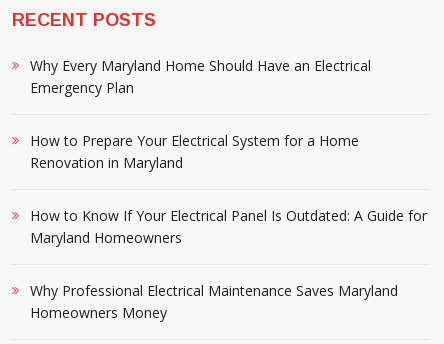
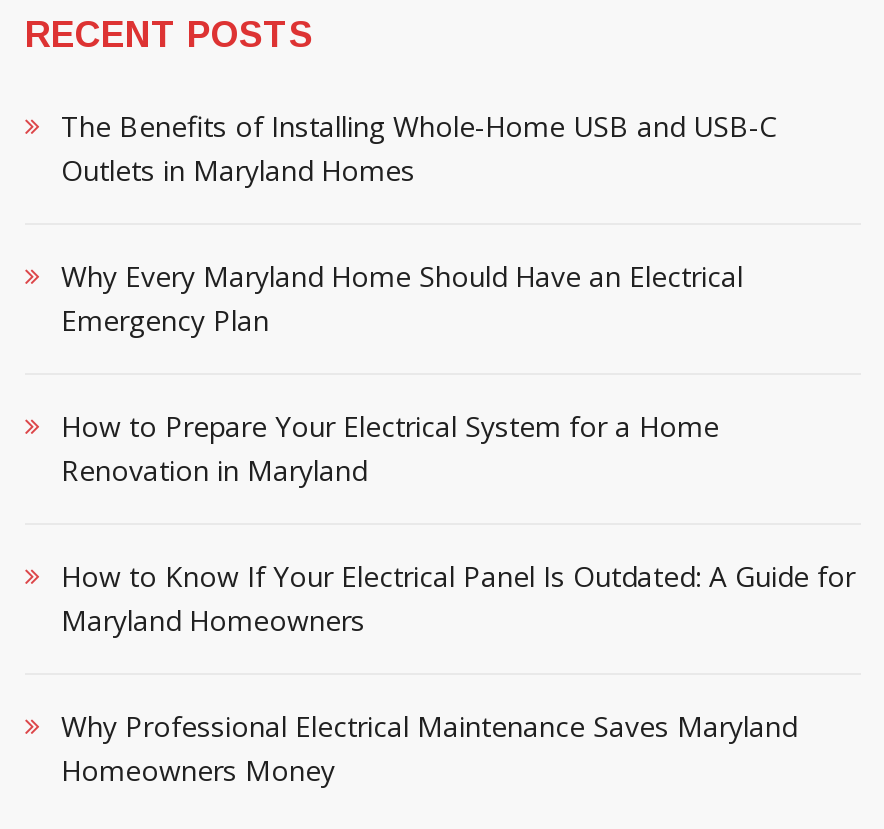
none -> [61,108,777,190] The Benefits of Installing Whole-Home USB and USB-C | Outlets in Maryland Homes

